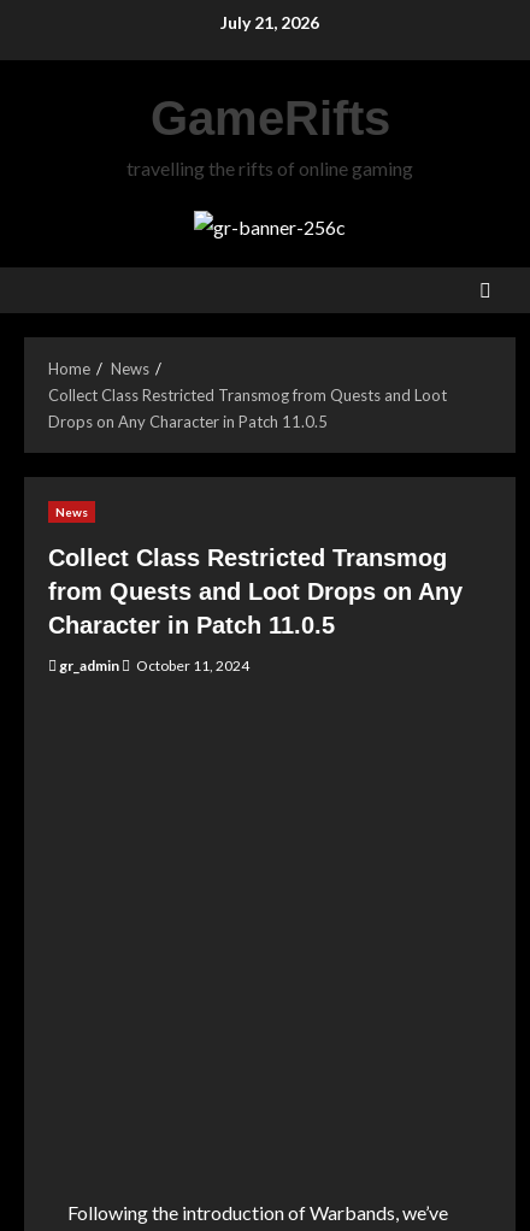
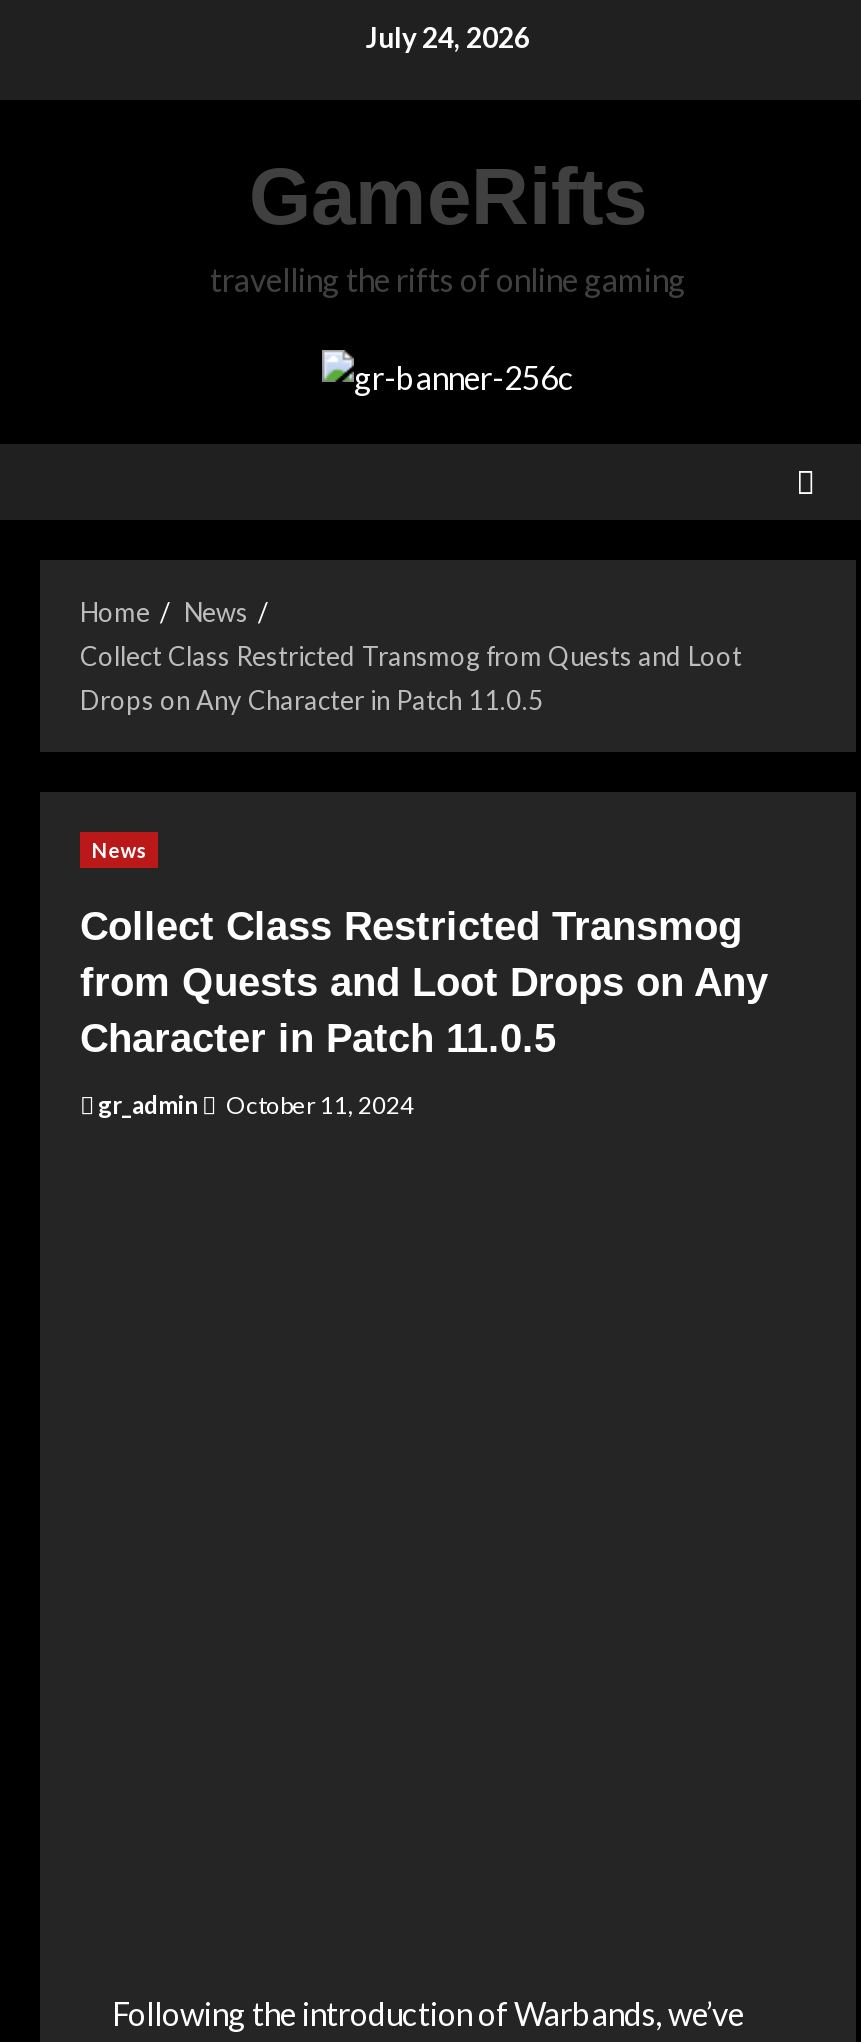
[220,11,319,32] July 21, 2026 -> [366,19,530,53] July 24, 2026

